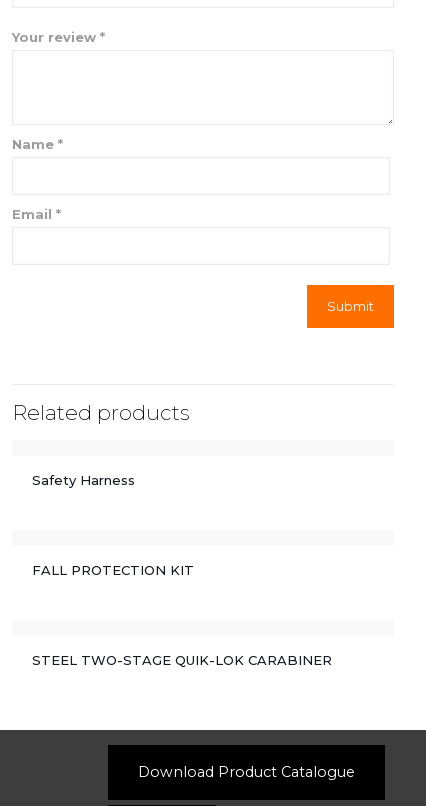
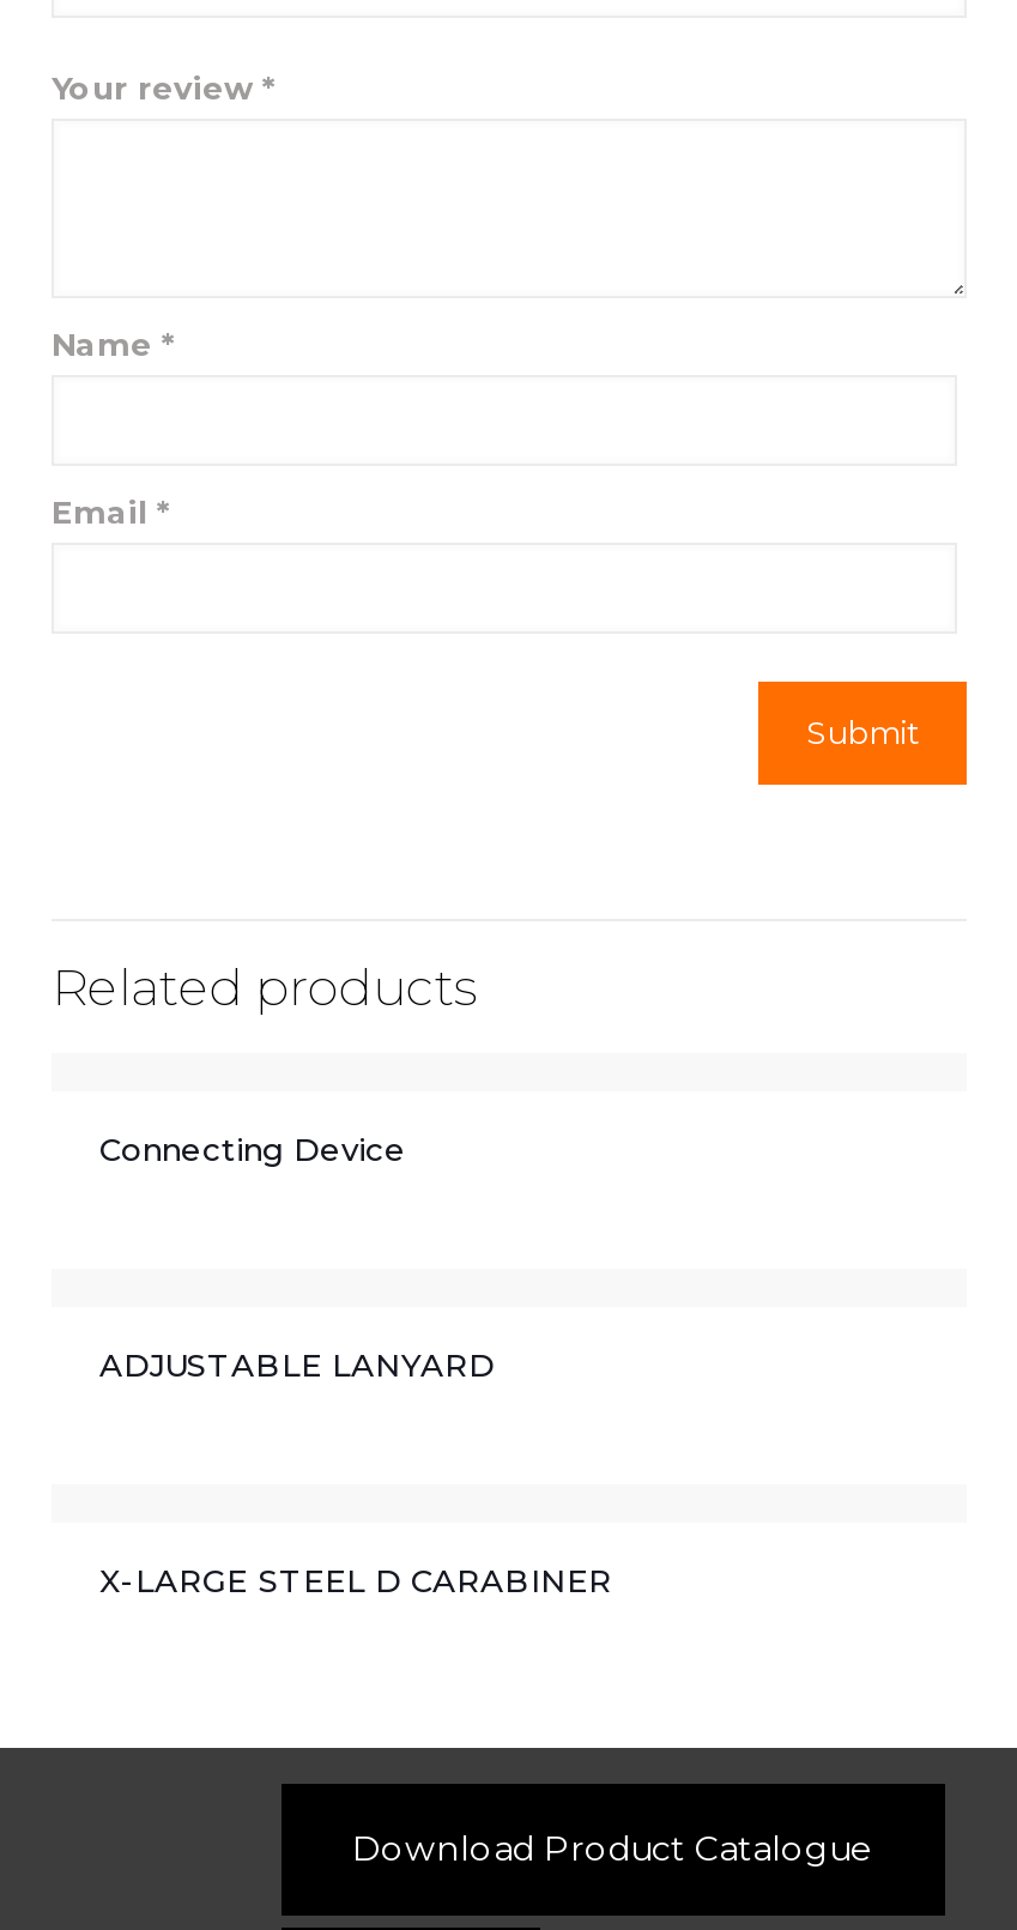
[32,472,139,488] Safety Harness -> [99,1130,416,1168] Connecting Device
[32,562,194,578] FALL PROTECTION KIT -> [99,1345,495,1384] ADJUSTABLE LANYARD
[32,652,332,668] STEEL TWO-STAGE QUIK-LOK CARABINER -> [99,1561,612,1599] X-LARGE STEEL D CARABINER

